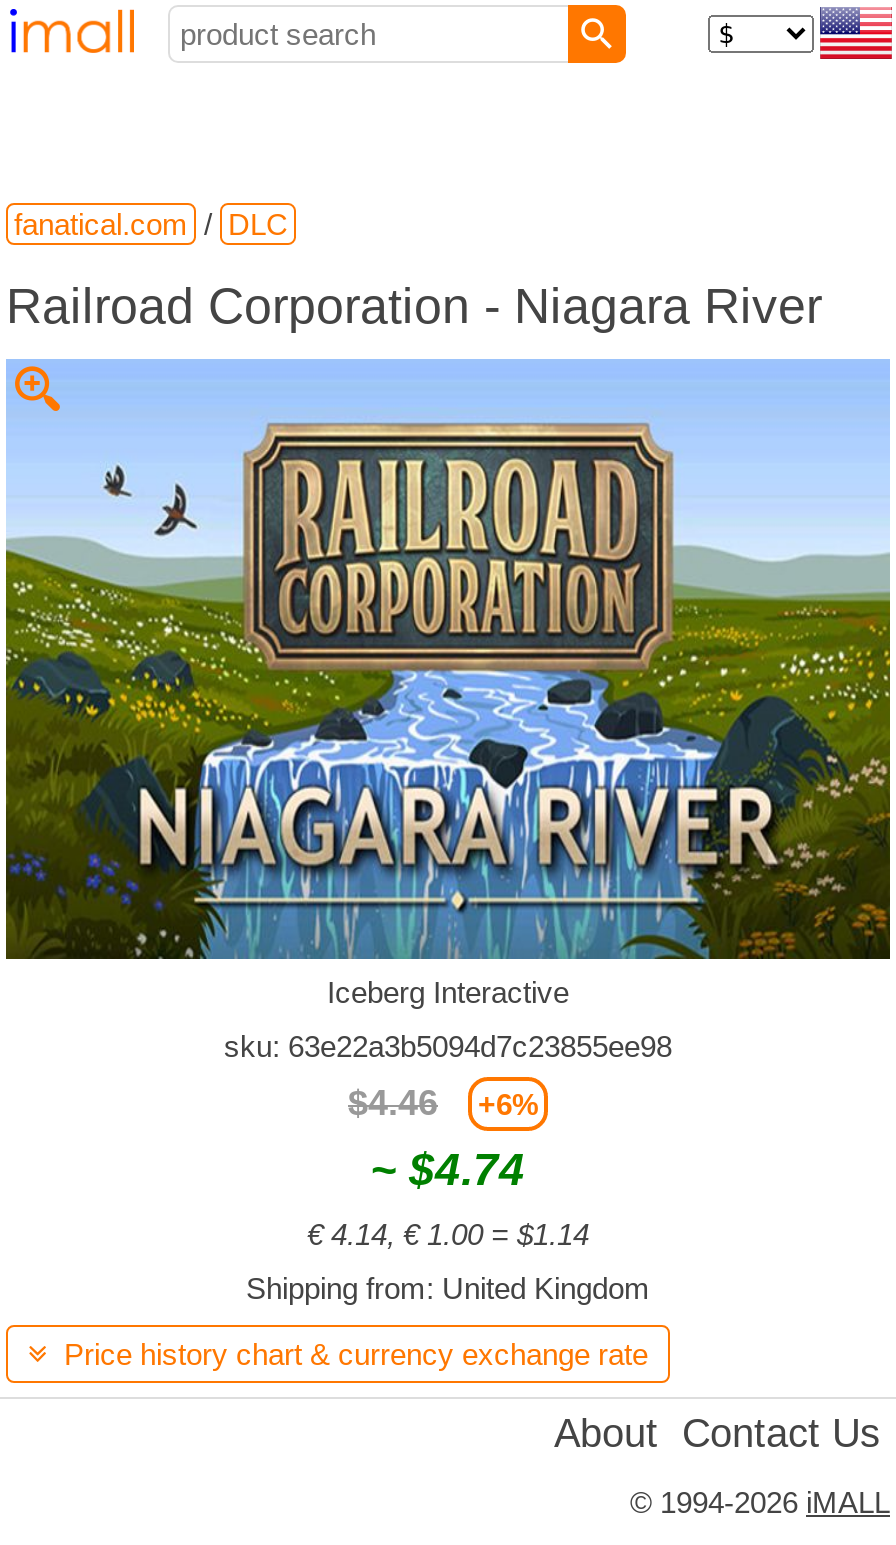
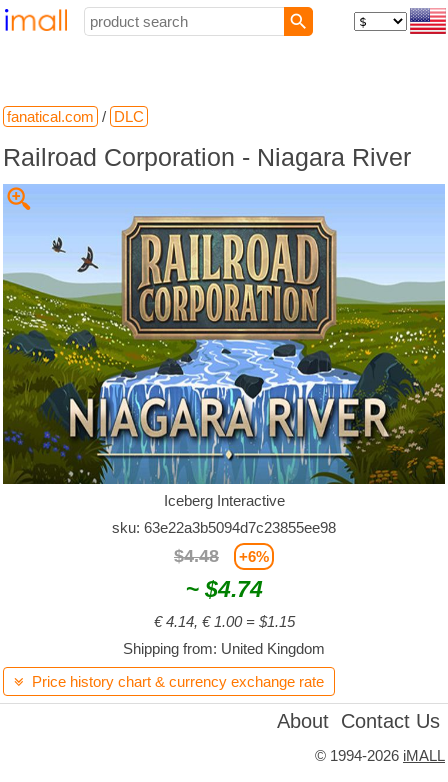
[348,1083,538,1123] $4.46 +6% -> [174,546,269,566] $4.48 +6%
[307,1217,589,1251] € 4.14, € 1.00 = $1.14 -> [153,613,294,630] € 4.14, € 1.00 = $1.15

